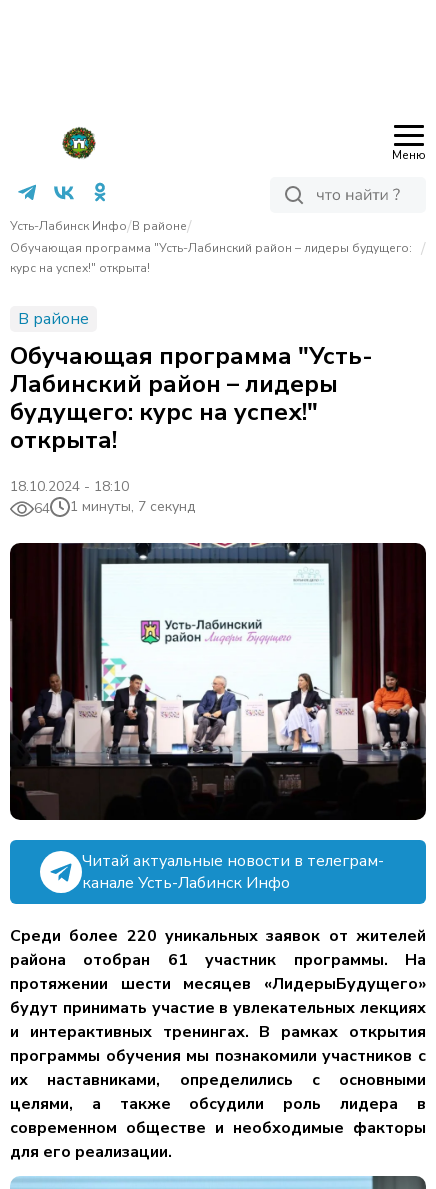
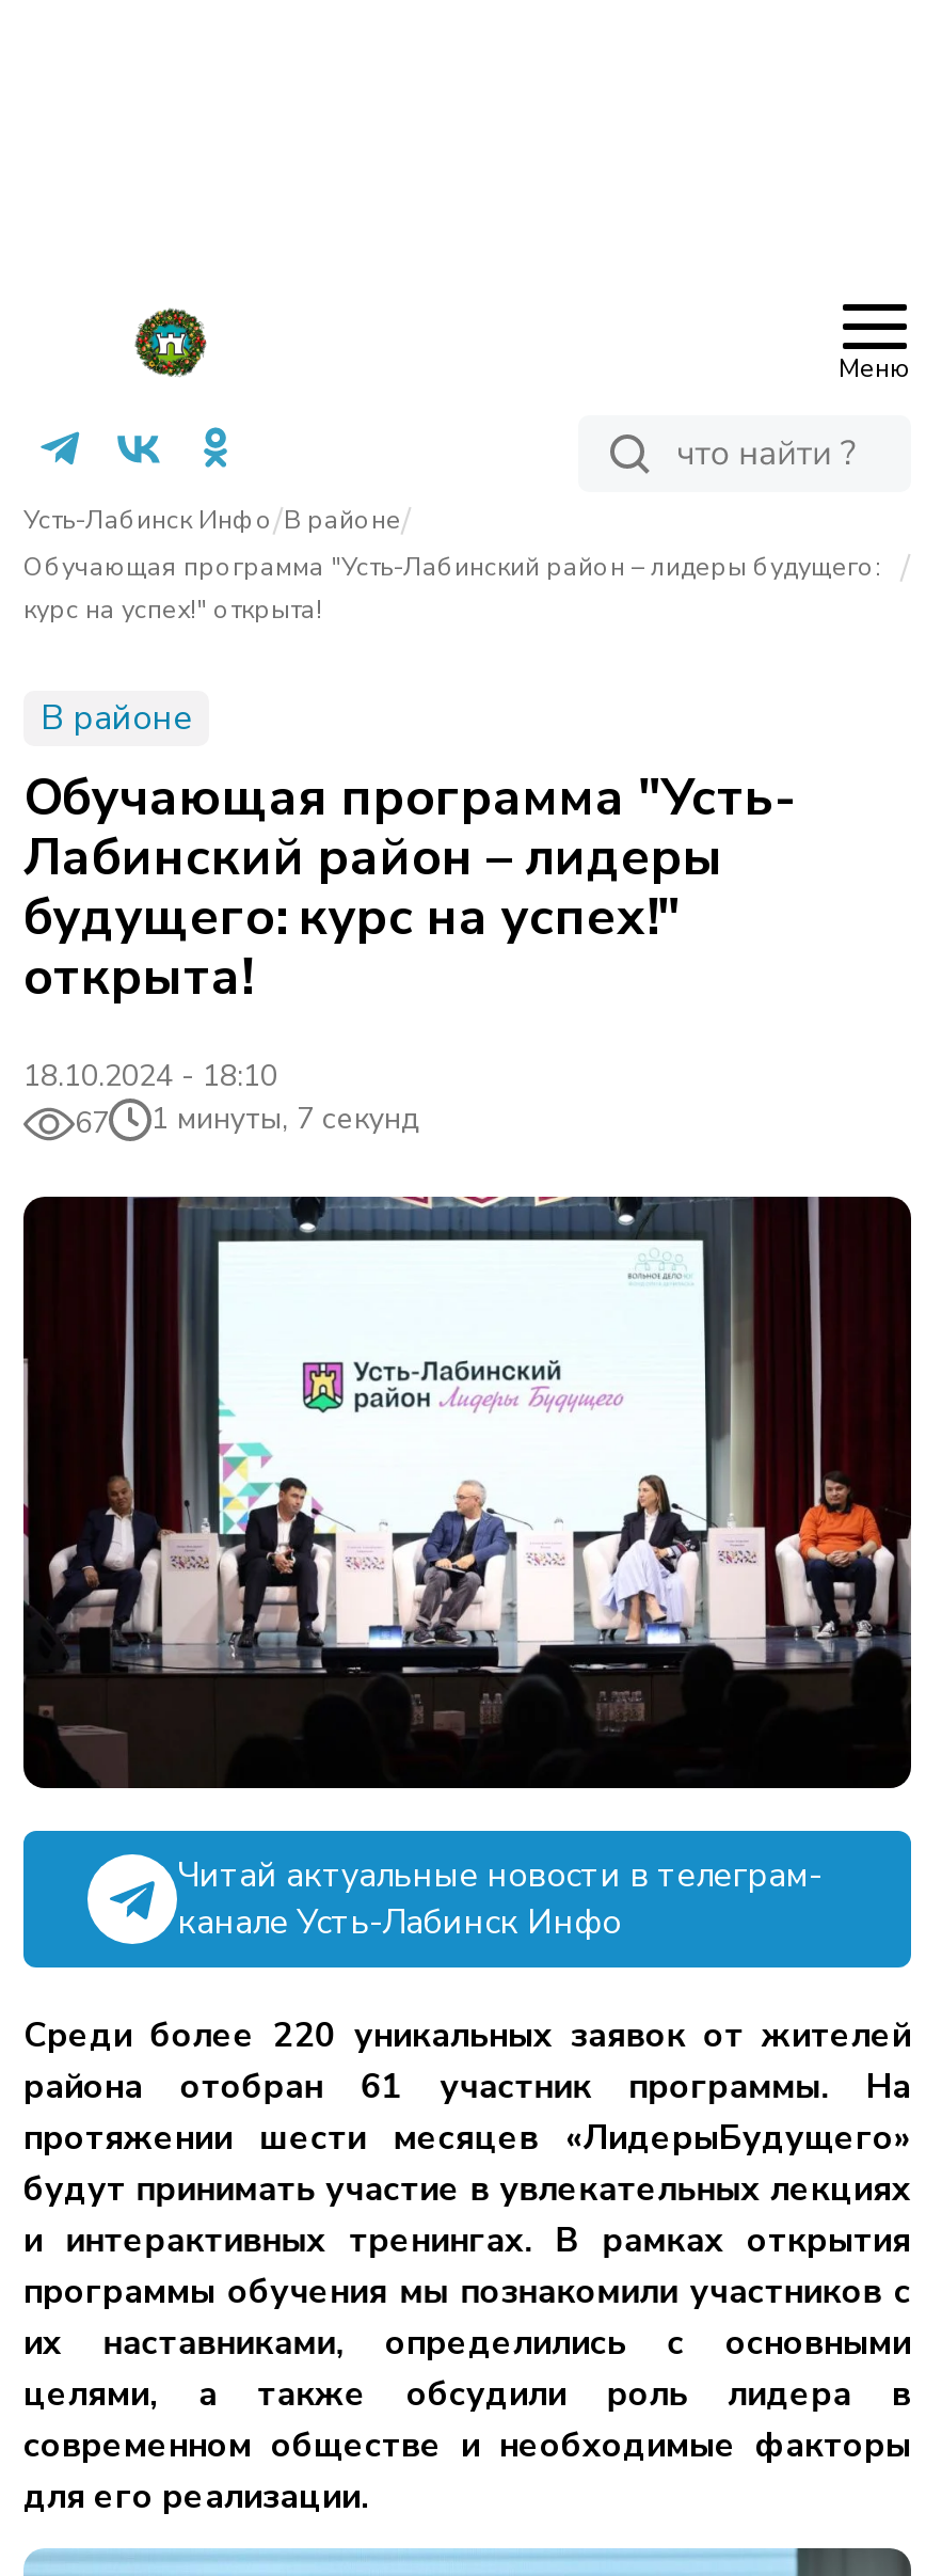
[34,497,195,518] 64 1 минуты, 7 секунд -> [75,1099,418,1143] 67 1 минуты, 7 секунд

